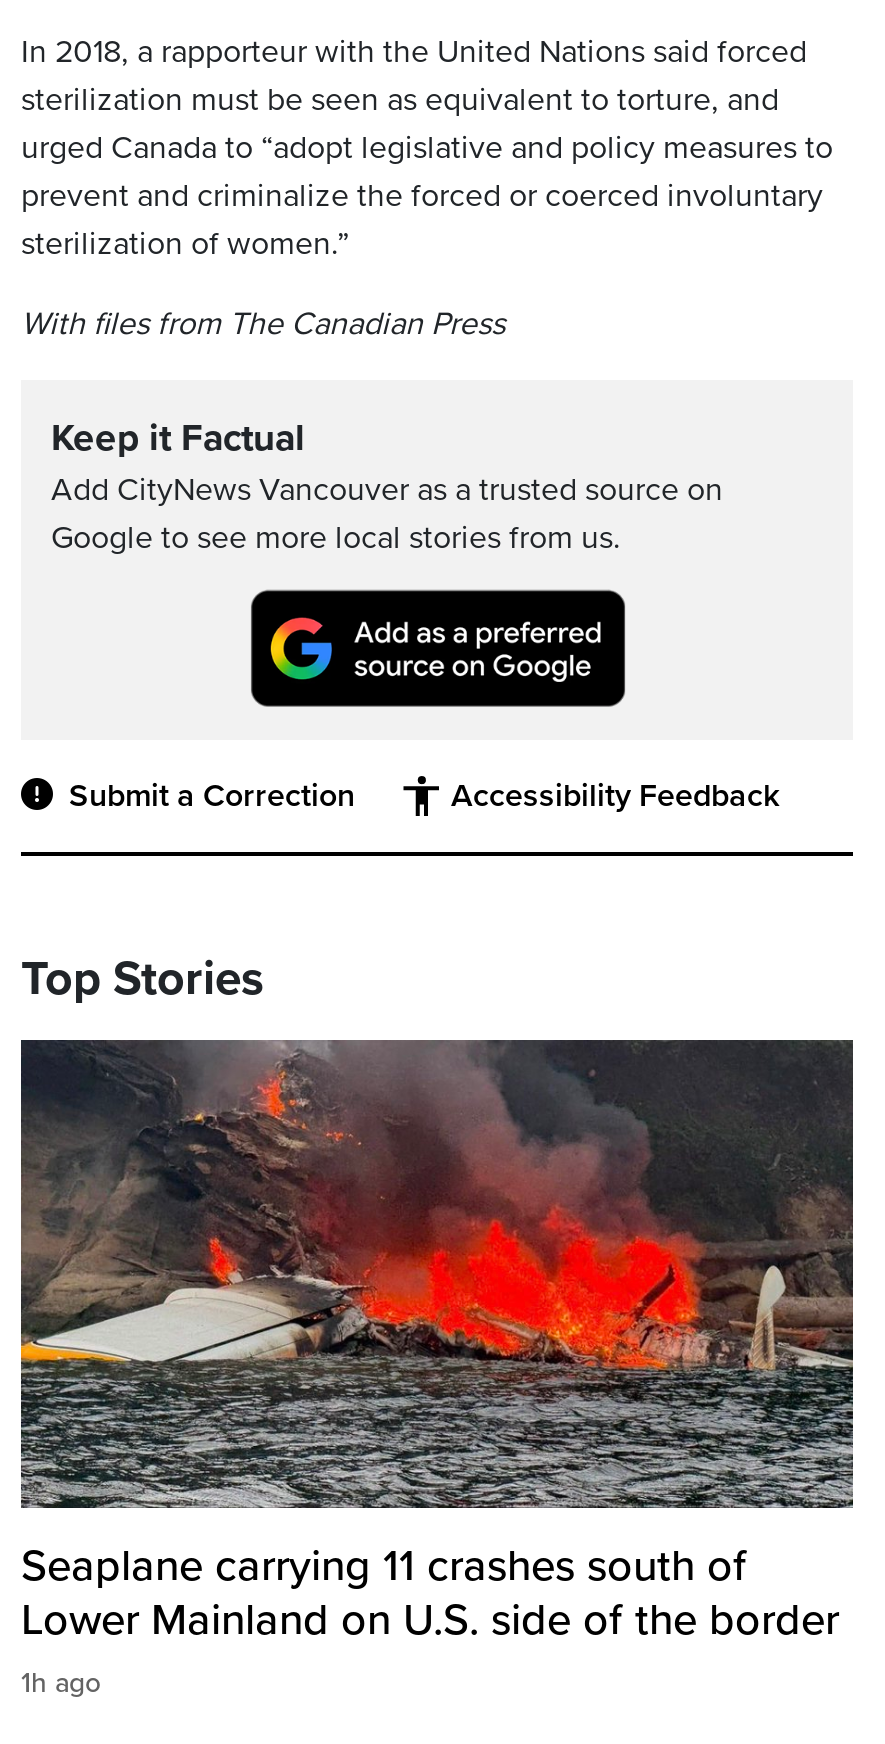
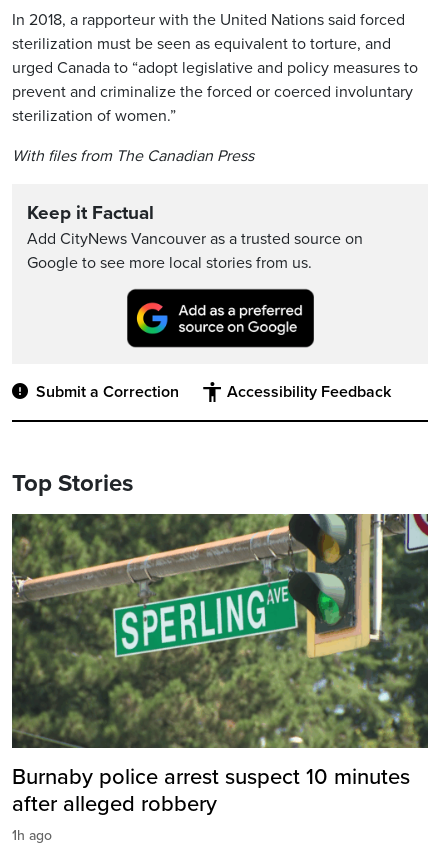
[19,1038,853,1647] [image] | Seaplane carrying 11 crashes south of | Lower Mainland on U.S. side of the border -> [11,513,428,817] [image] | Burnaby police arrest suspect 10 minutes | after alleged robbery

